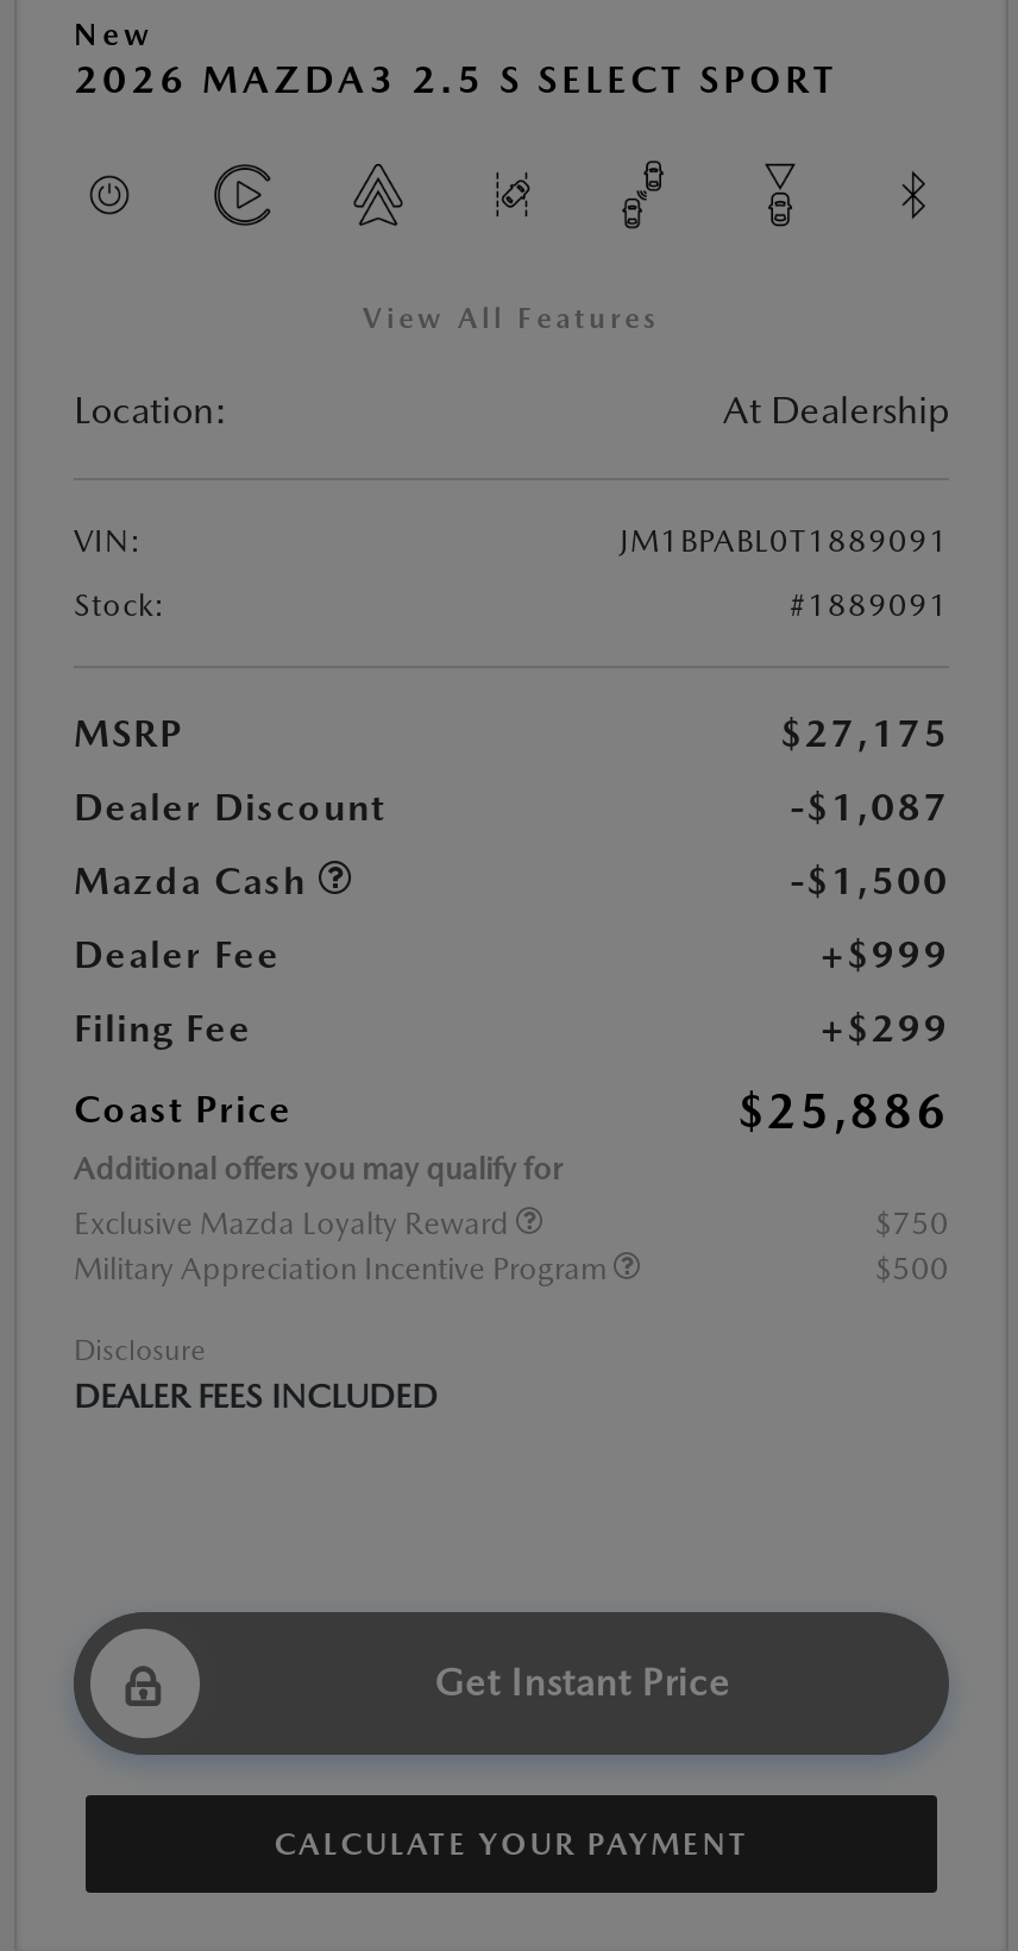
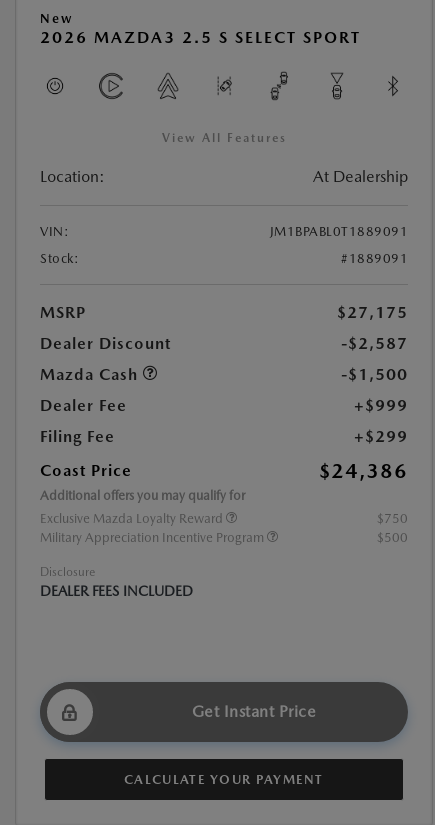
[790,783,949,829] -$1,087 -> [341,334,408,353] -$2,587
[737,1081,949,1138] $25,886 -> [319,459,408,483] $24,386

